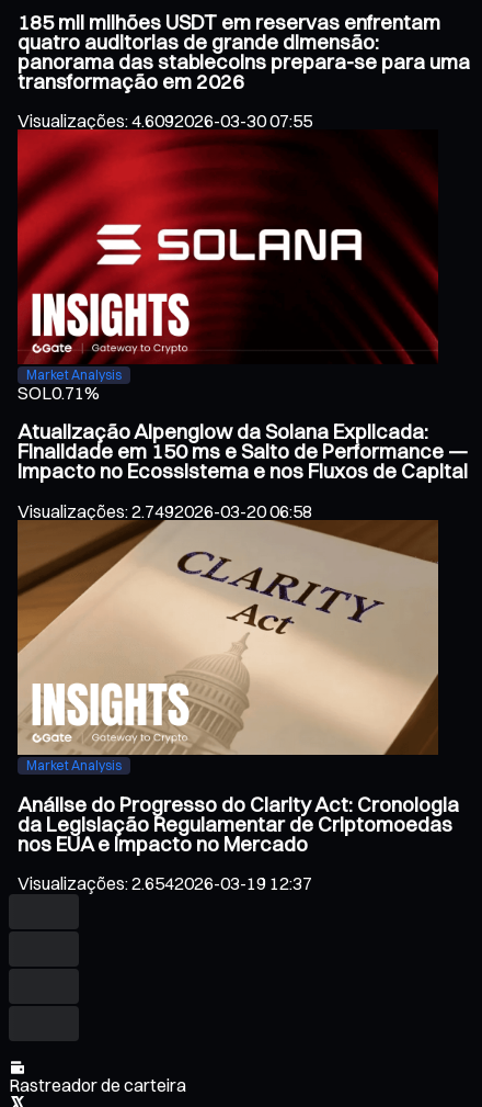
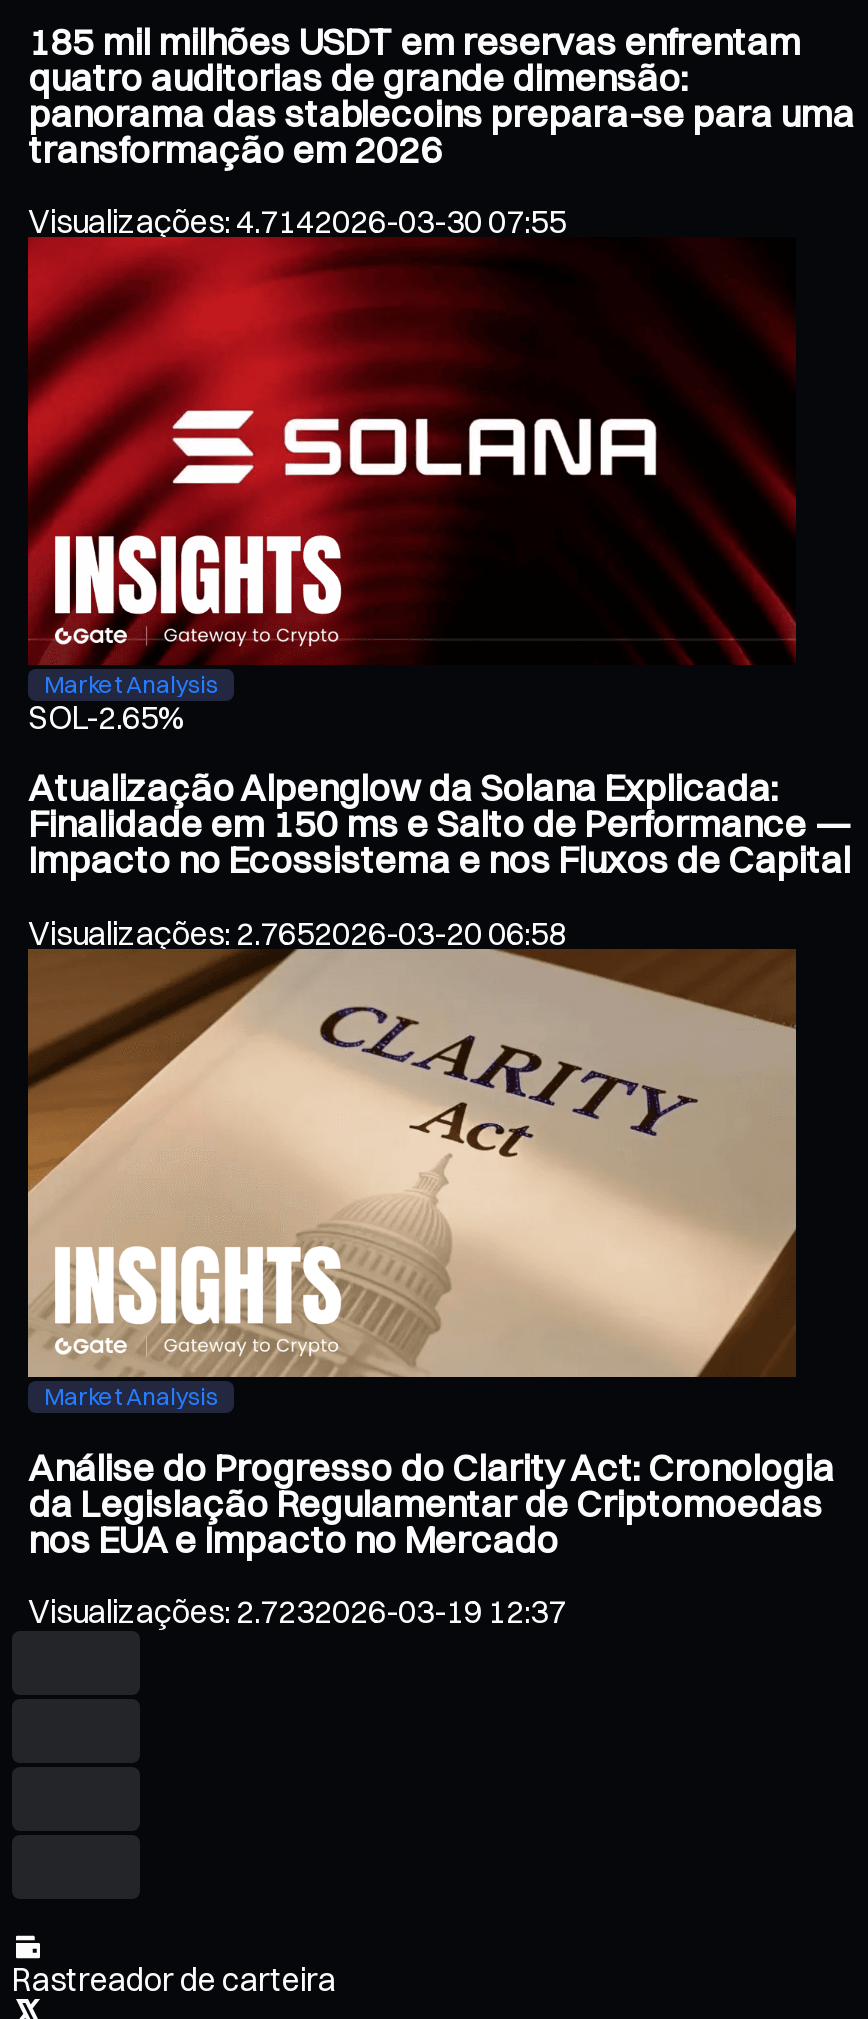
[18,110,312,132] Visualizações: 4.6092026-03-30 07:55 -> [28,202,566,242] Visualizações: 4.7142026-03-30 07:55
[18,382,100,404] SOL0.71% -> [28,698,186,738] SOL-2.65%
[18,500,312,522] Visualizações: 2.7492026-03-20 06:58 -> [28,913,566,953] Visualizações: 2.7652026-03-20 06:58
[18,872,312,894] Visualizações: 2.6542026-03-19 12:37 -> [28,1591,566,1631] Visualizações: 2.7232026-03-19 12:37

